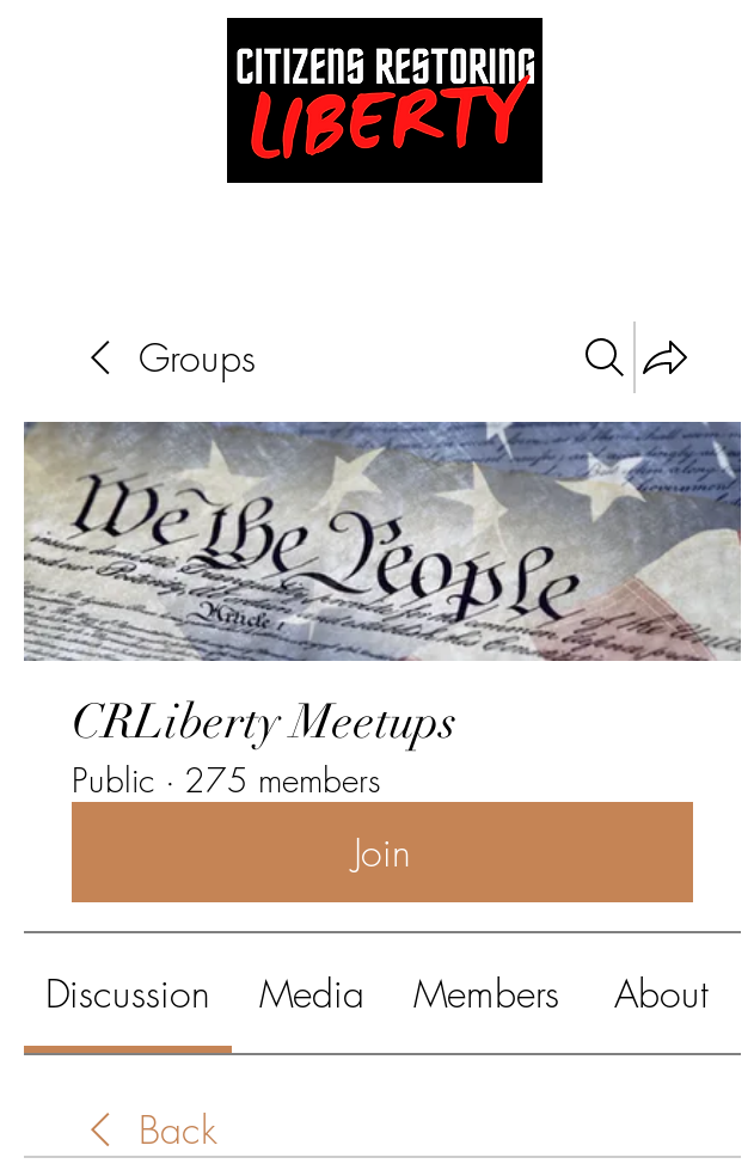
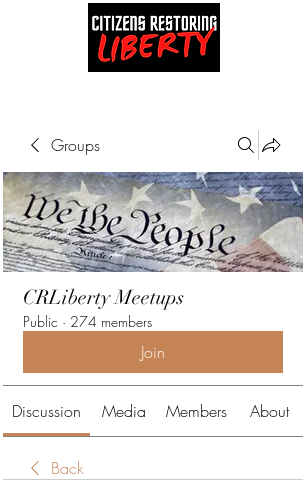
[72,757,380,802] Public · 275 members -> [23,312,152,331] Public · 274 members

